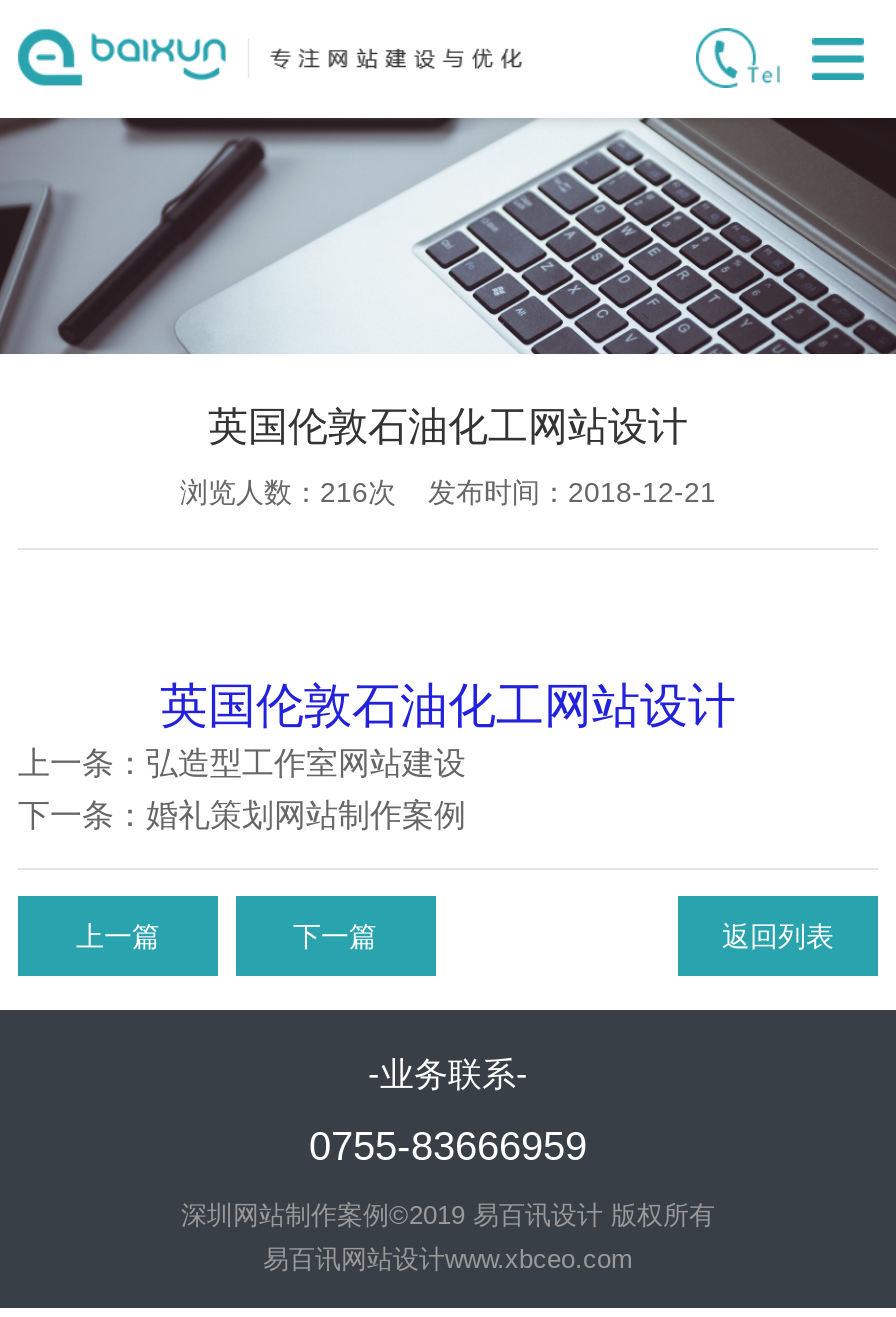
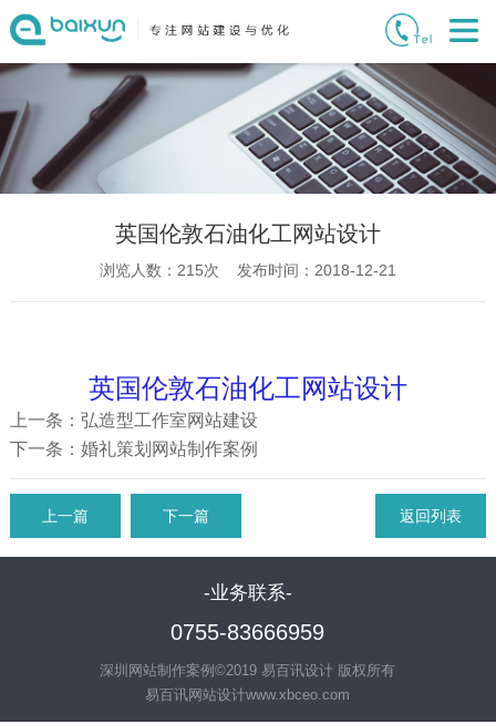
[180,476,716,508] 浏览人数：216次 发布时间：2018-12-21 -> [100,261,396,279] 浏览人数：215次 发布时间：2018-12-21

